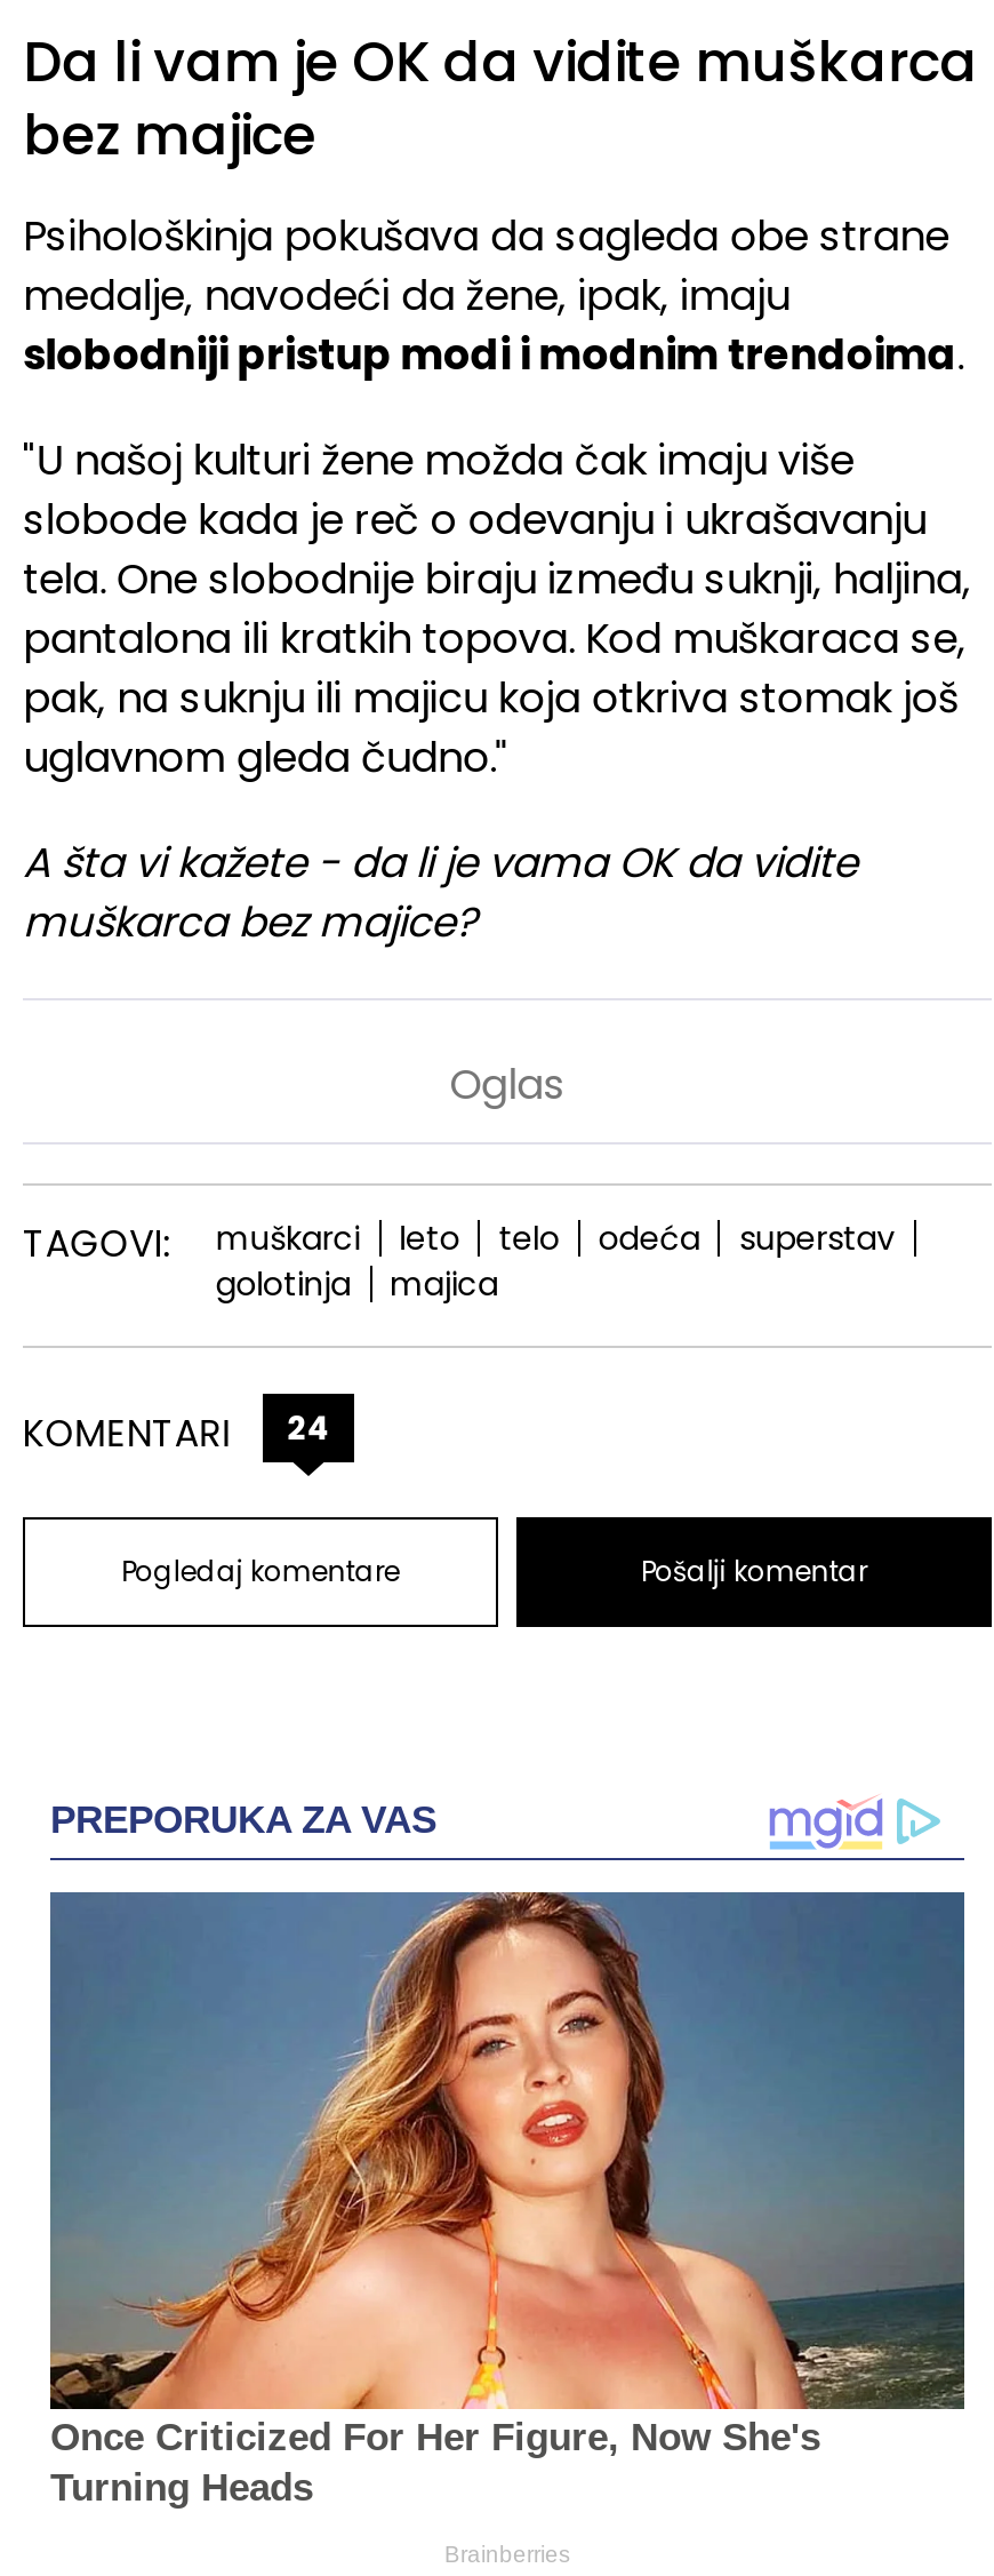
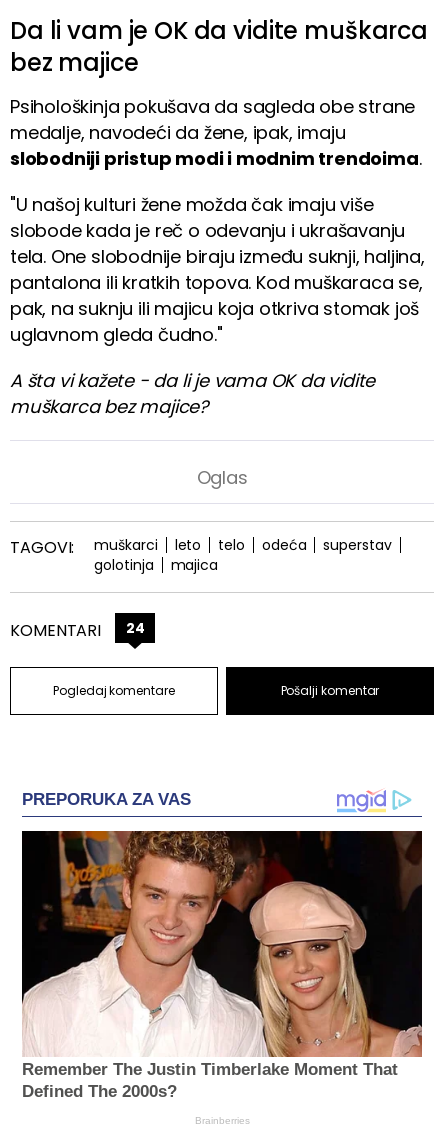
[48,1890,967,2509] [image] | Once Criticized For Her Figure, Now She's | Turning Heads -> [21,830,423,1101] [image] | Remember The Justin Timberlake Moment That | Defined The 2000s?

